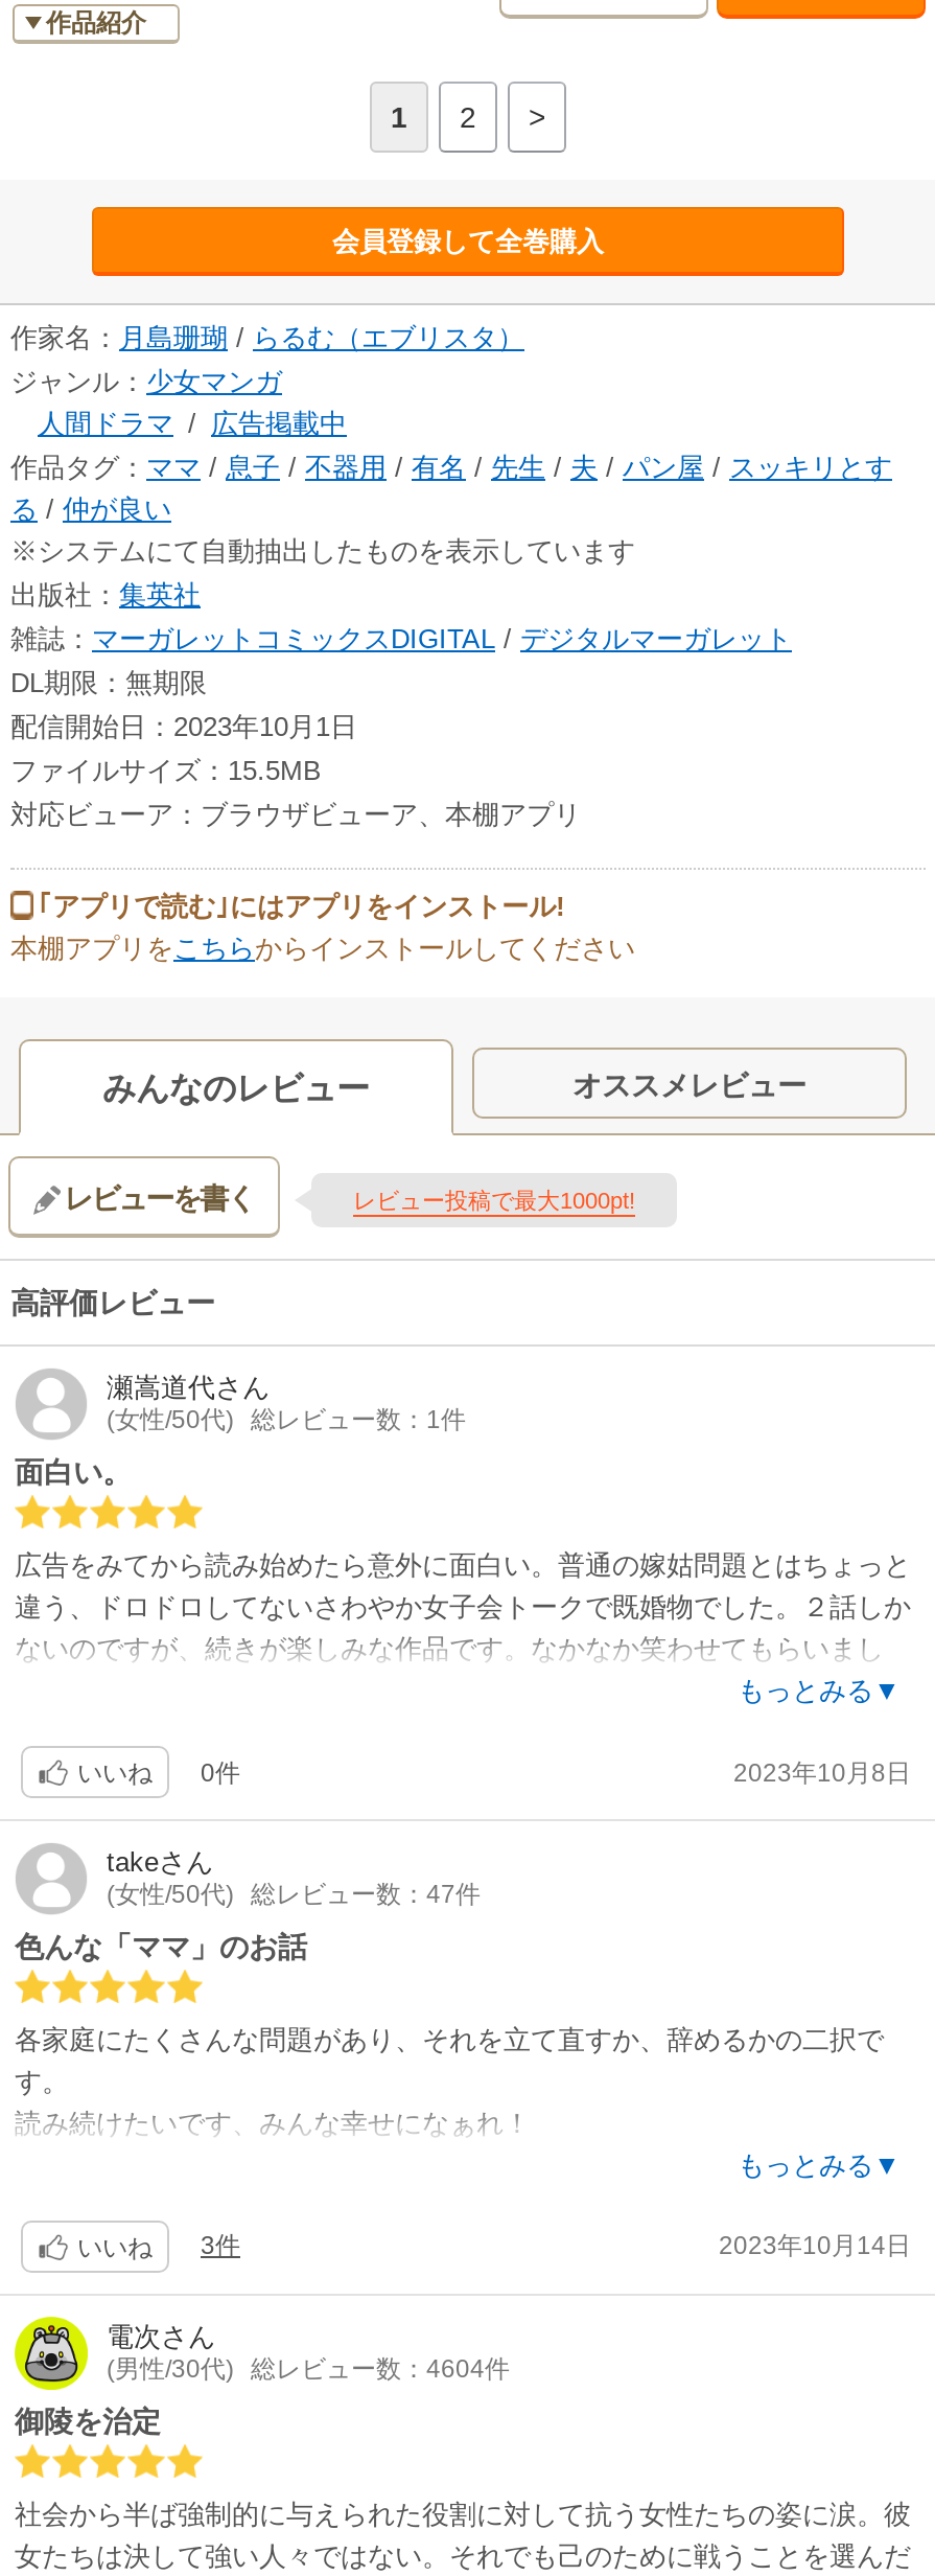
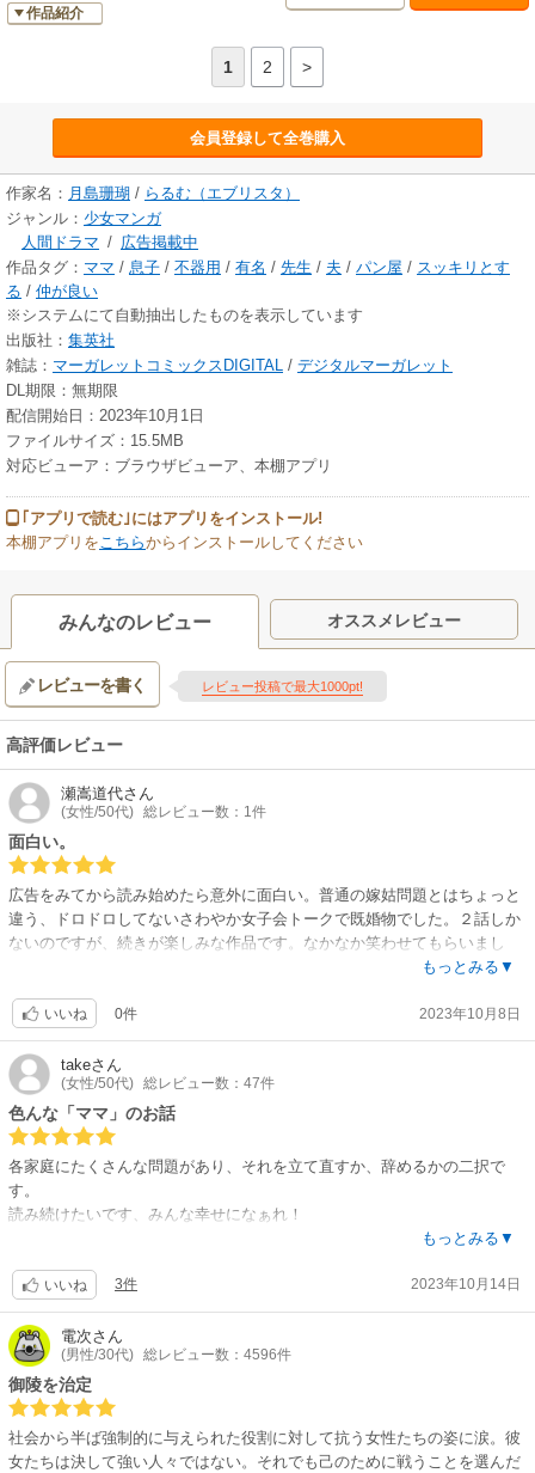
[107,2354,510,2383] (男性/30代) 総レビュー数：4604件 -> [61,1346,291,1363] (男性/30代) 総レビュー数：4596件

